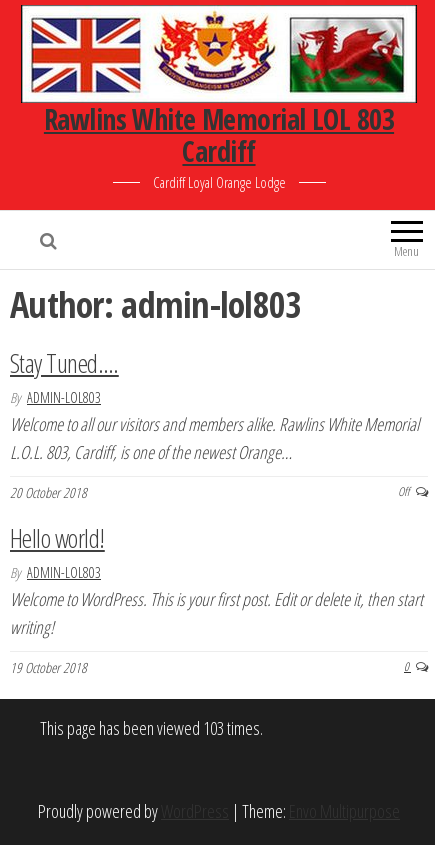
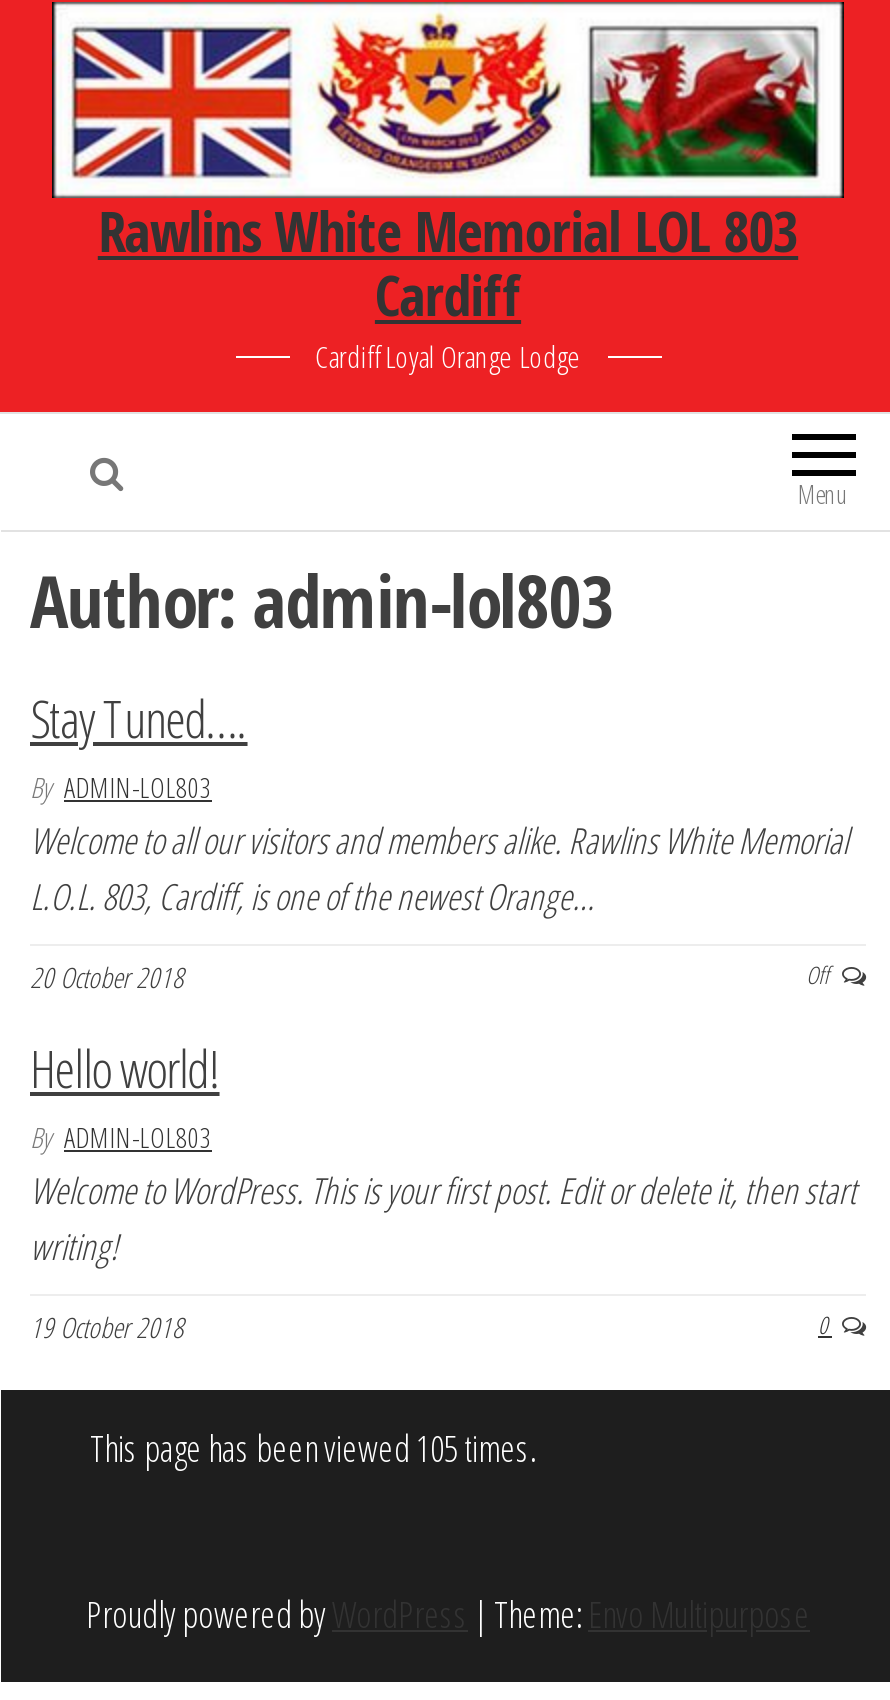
[40,716,263,740] This page has been viewed 103 times. -> [90,1424,536,1472] This page has been viewed 105 times.

